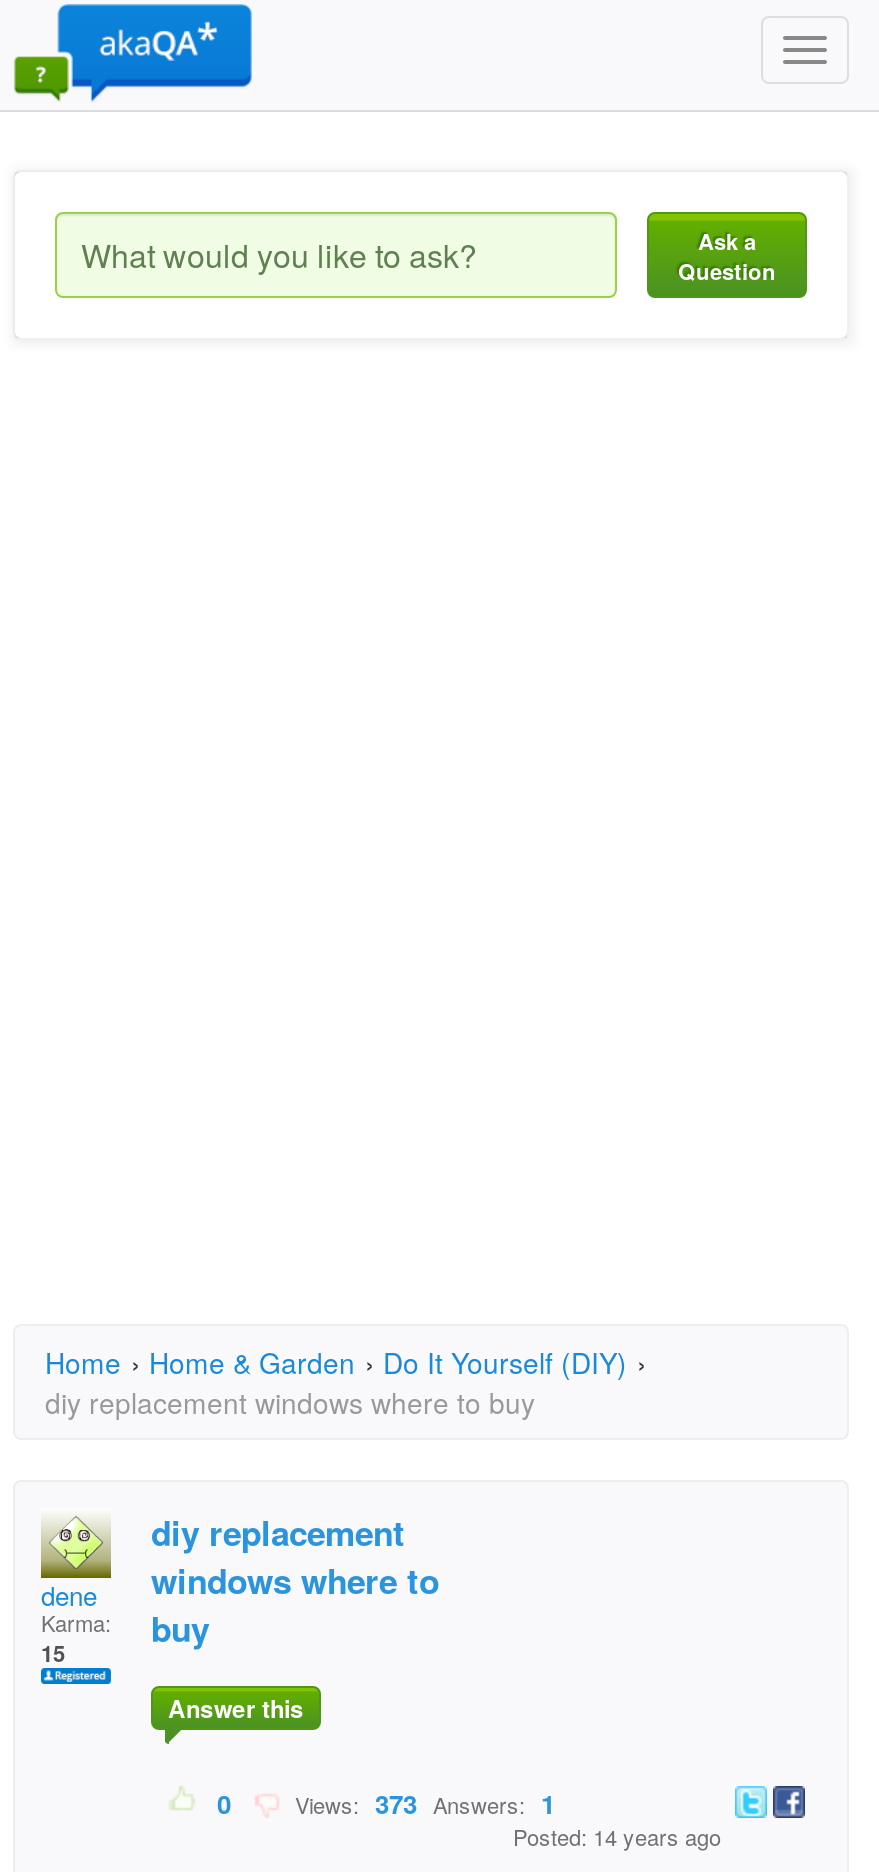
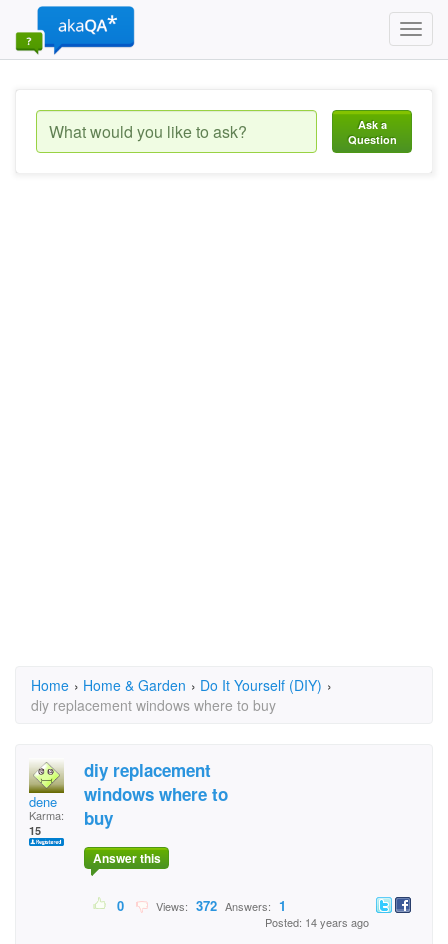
[283,1784,555,1822] Views: 373 Answers: 1 -> [150,896,286,915] Views: 372 Answers: 1

